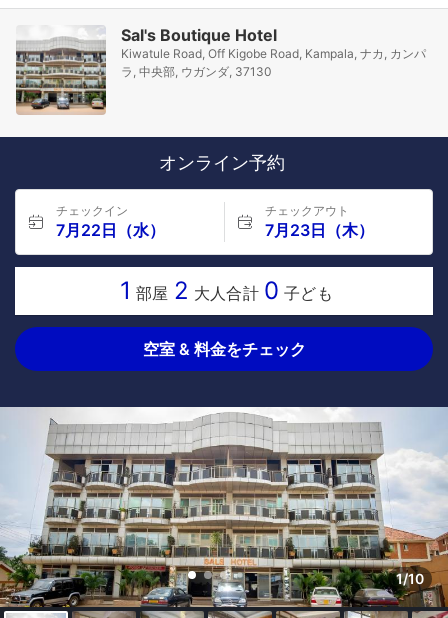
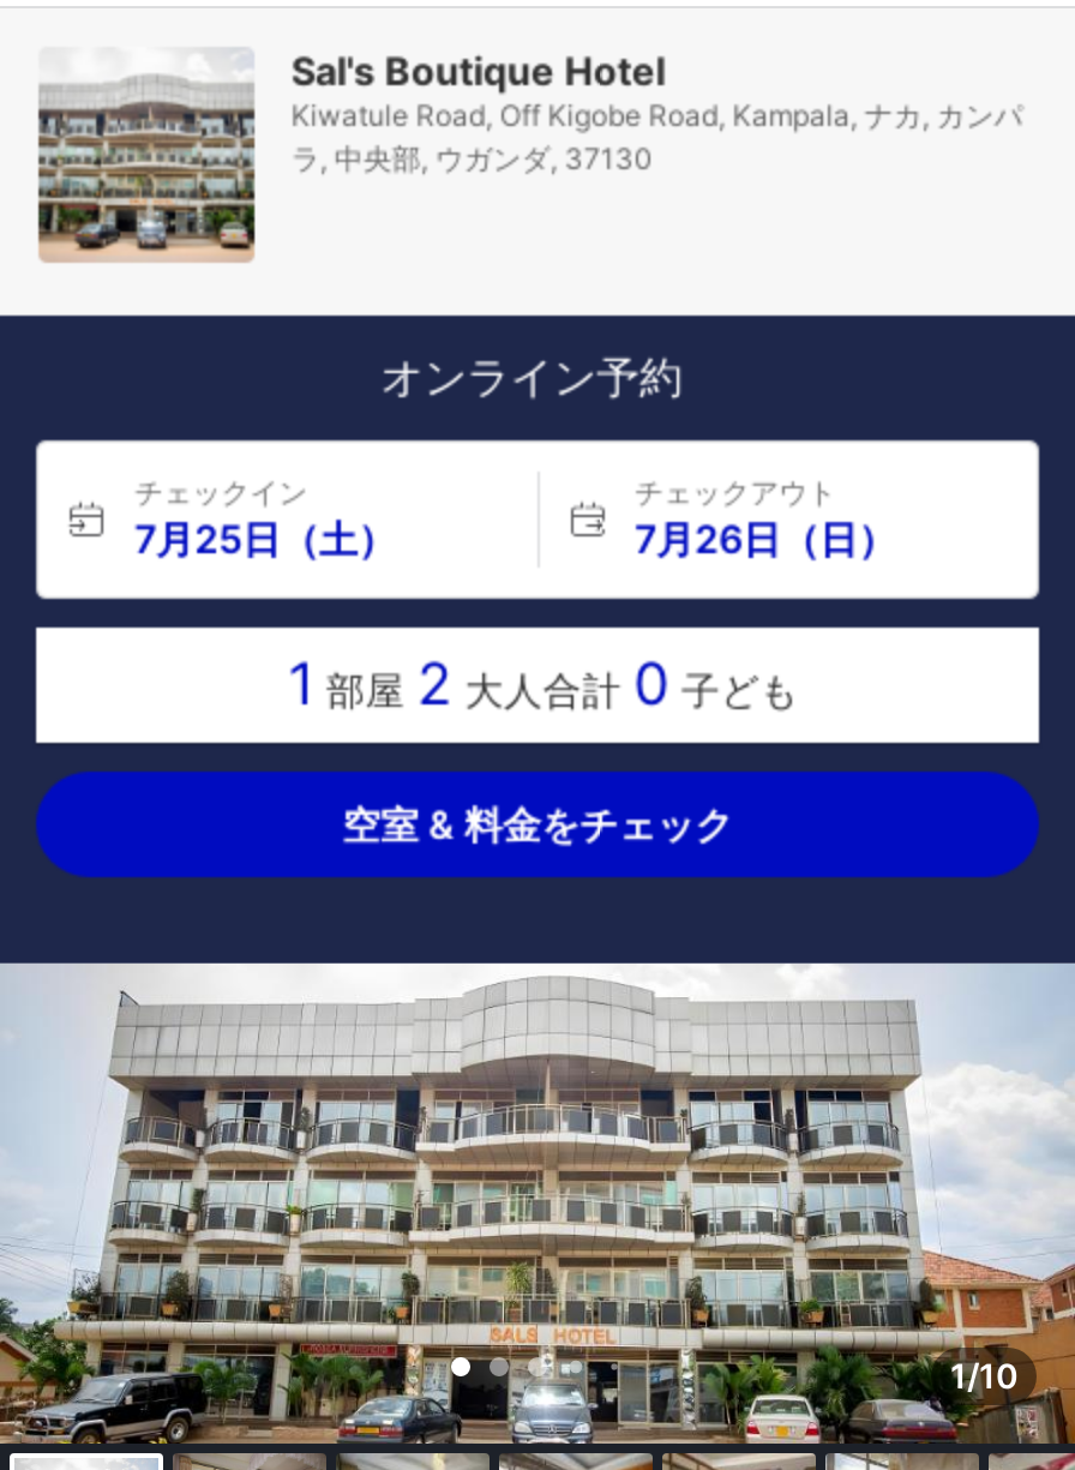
[56,220,165,240] 7月22日（水） -> [134,515,396,563] 7月25日（土）
[264,220,373,240] 7月23日（木） -> [635,515,896,563] 7月26日（日）

